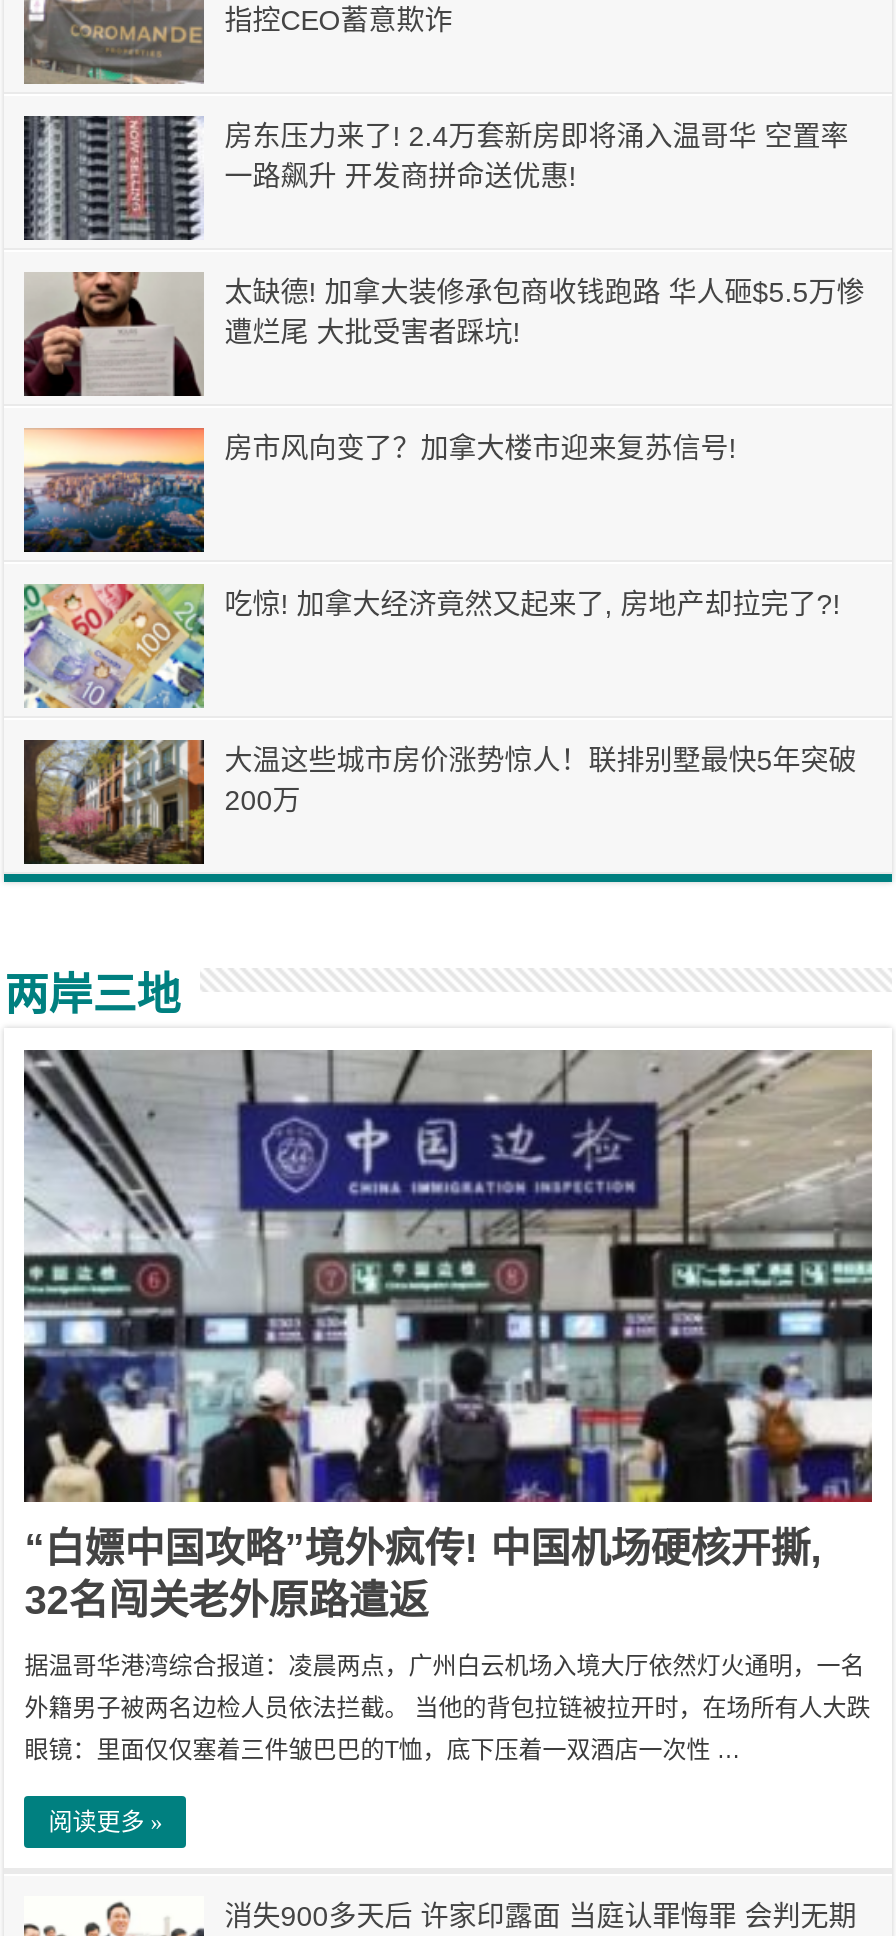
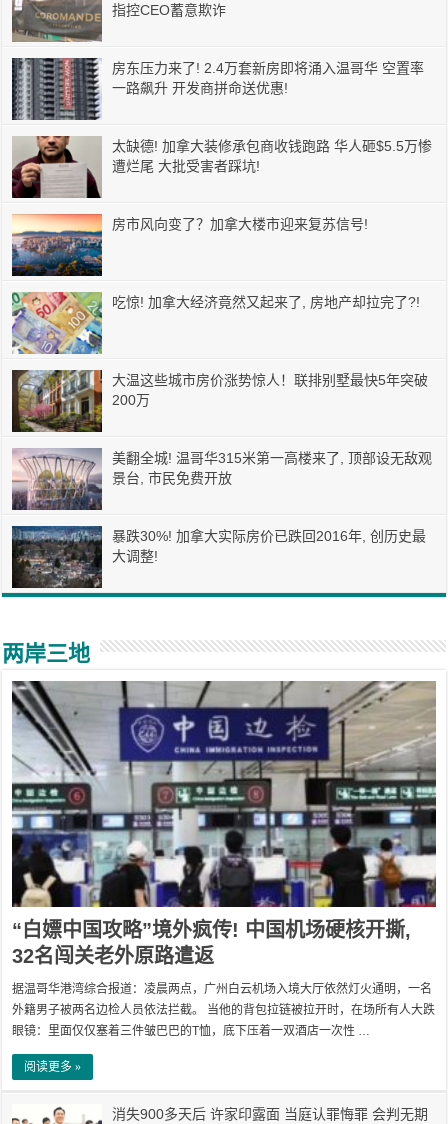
none -> [11,448,432,511] [image] | 美翻全城! 温哥华315米第一高楼来了, 顶部设无敌观 | 景台, 市民免费开放
none -> [12,526,426,588] [image] | 暴跌30%! 加拿大实际房价已跌回2016年, 创历史最 | 大调整!

